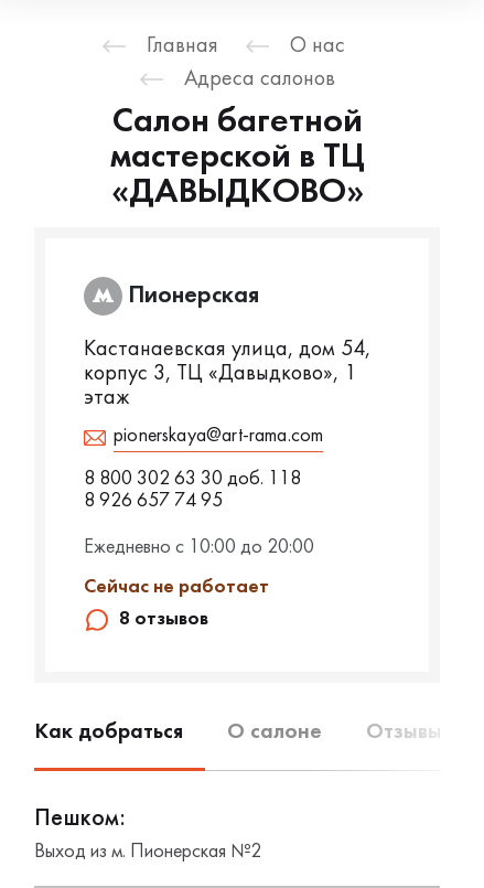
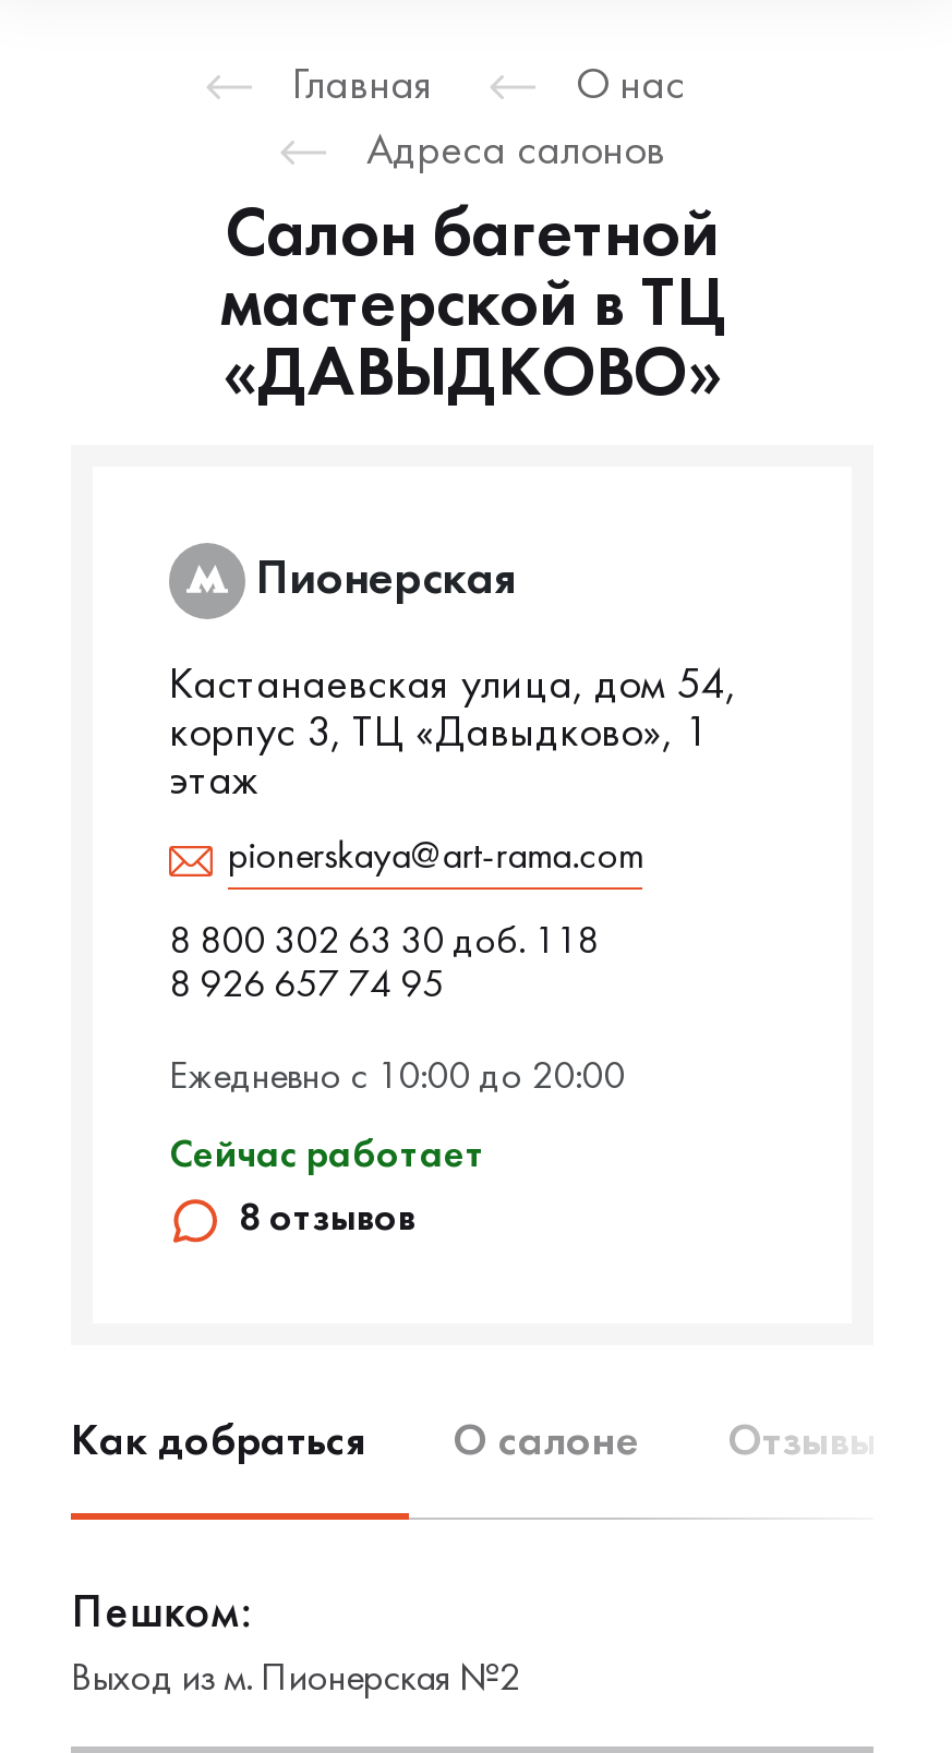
[84,577,269,598] Сейчас не работает -> [169,1136,485,1177] Сейчас работает

